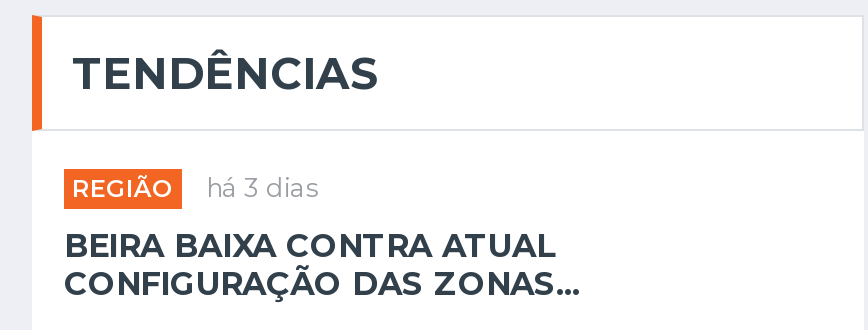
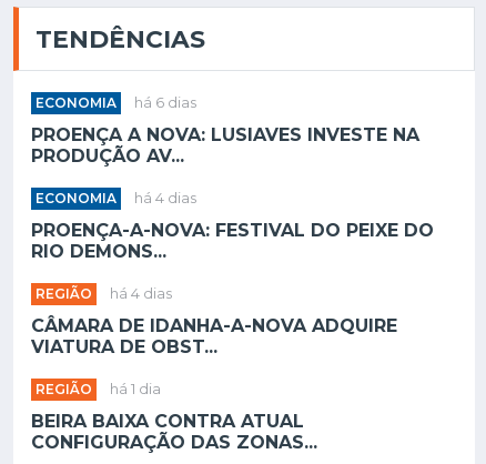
none -> [31,96,434,263] ECONOMIA | há 6 dias | PROENÇA A NOVA: LUSIAVES INVESTE NA | PRODUÇÃO AV... | ECONOMIA | há 4 dias | PROENÇA-A-NOVA: FESTIVAL DO PEIXE DO | RIO DEMONS...
[206,175,318,205] há 3 dias -> [31,287,397,399] há 4 dias | CÂMARA DE IDANHA-A-NOVA ADQUIRE | VIATURA DE OBST... | REGIÃO | há 1 dia

